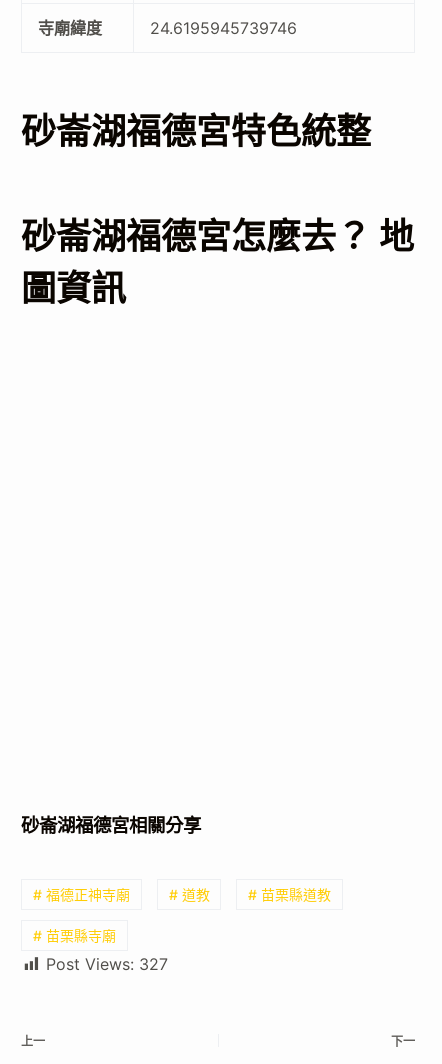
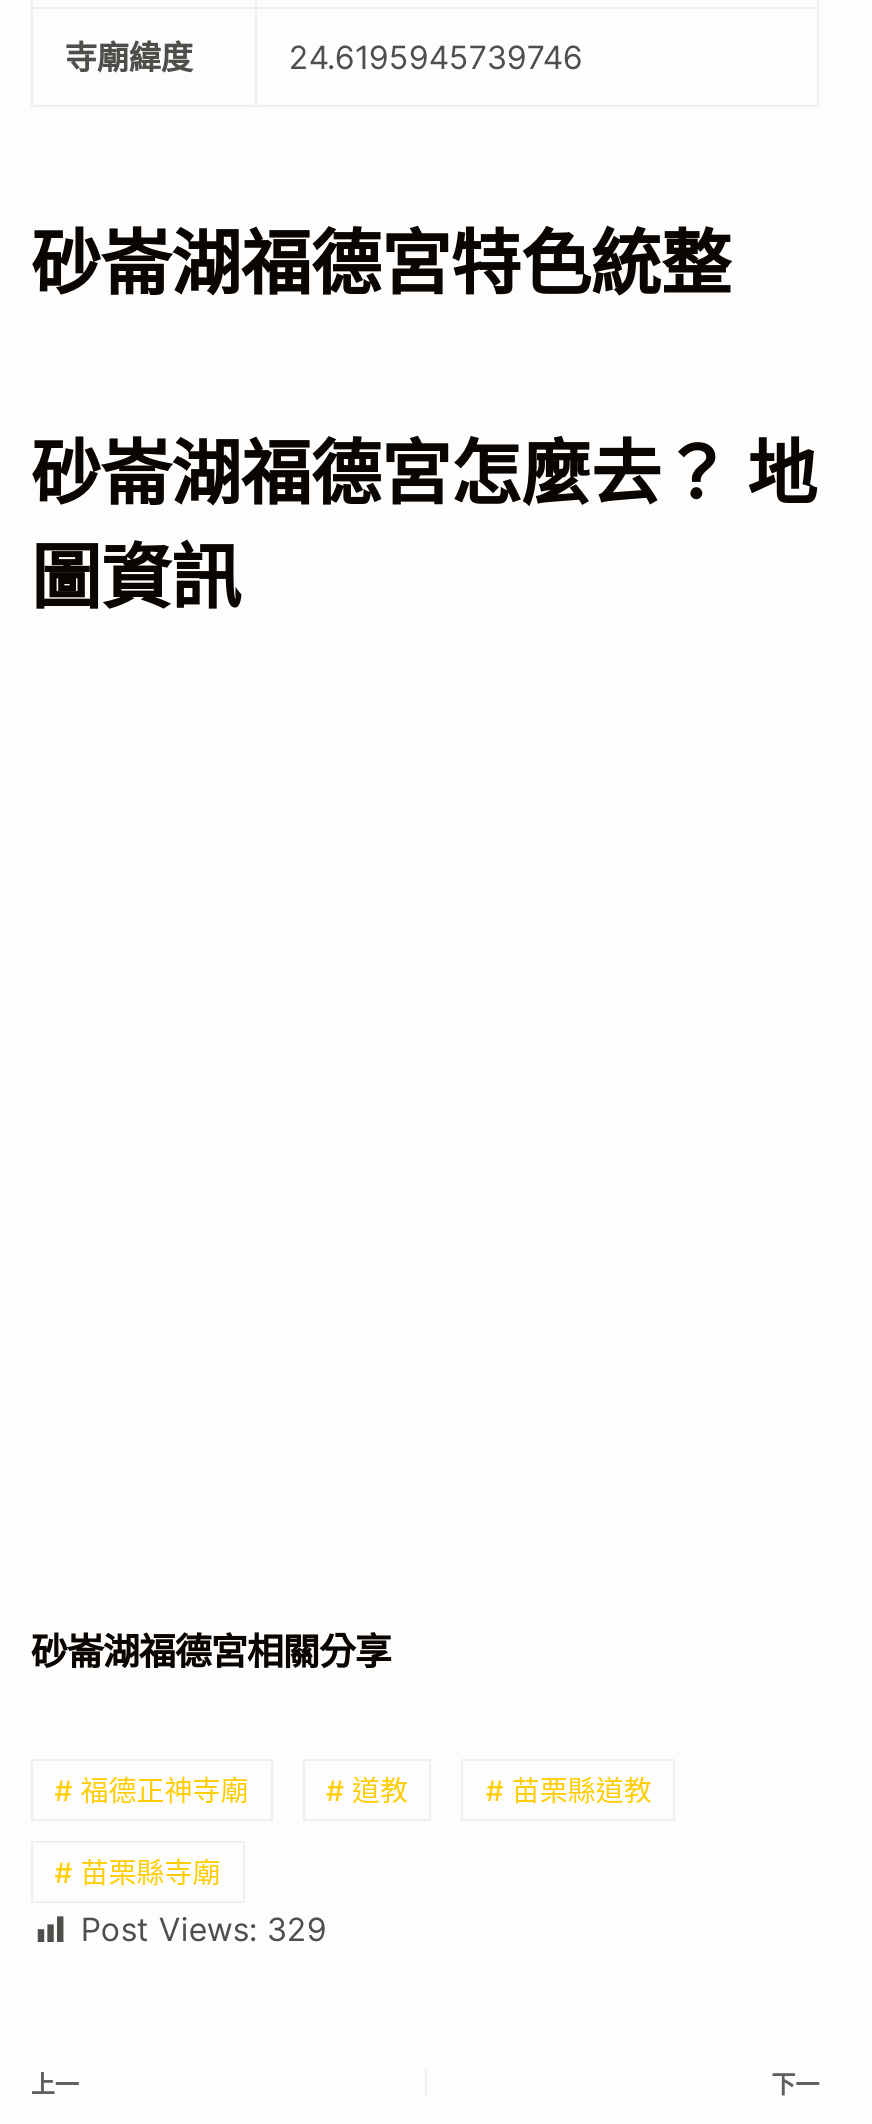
[46,954,168,974] Post Views: 327 -> [81,1910,327,1950] Post Views: 329

